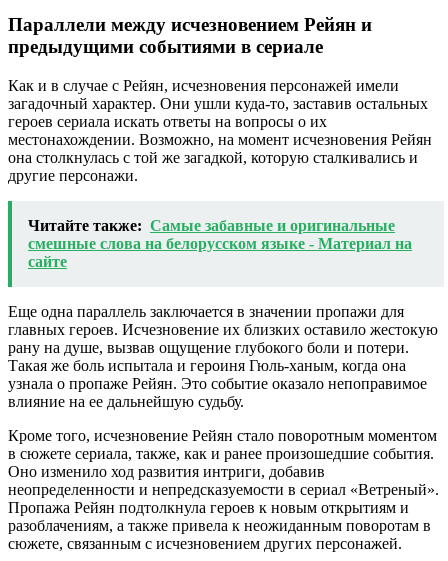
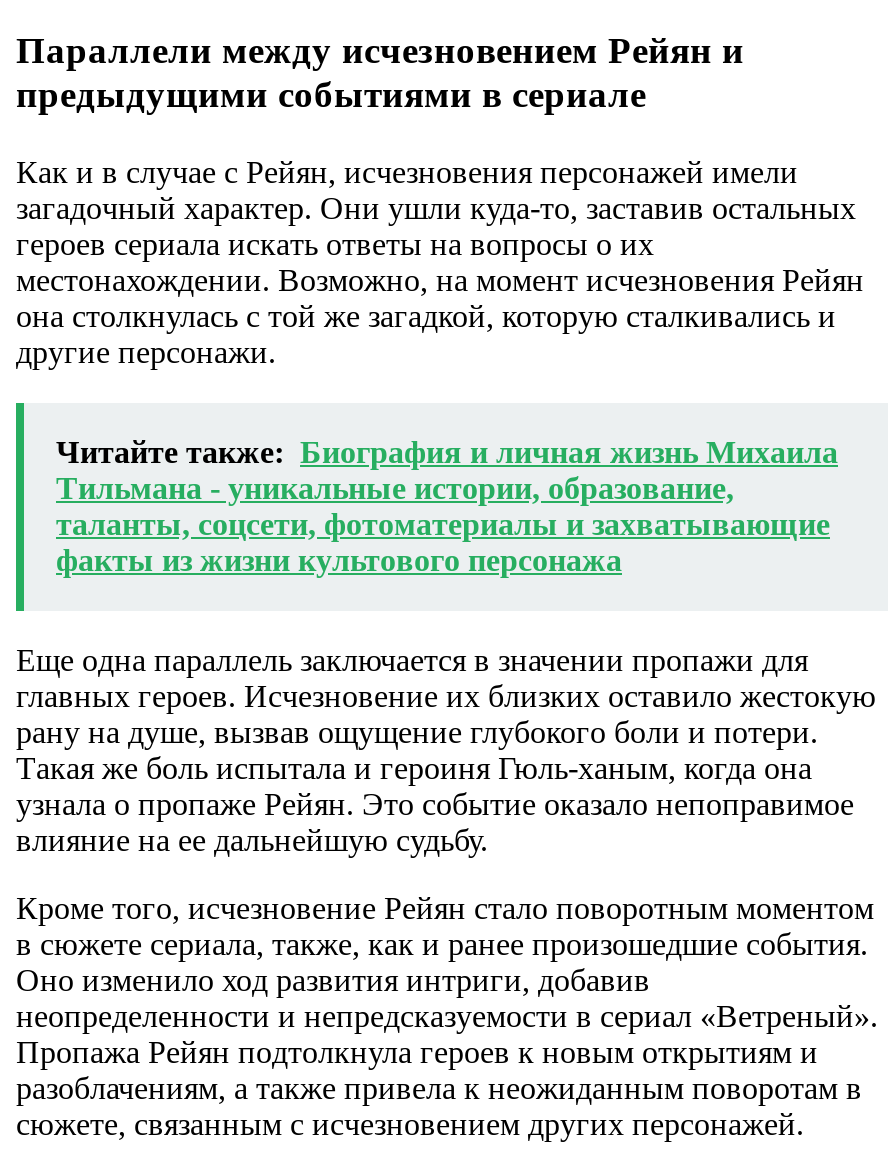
[28,216,412,269] Читайте также: Самые забавные и оригинальные | смешные слова на белорусском языке - Материал на | сайте -> [56,434,838,576] Читайте также: Биография и личная жизнь Михаила | Тильмана - уникальные истории, образование, | таланты, соцсети, фотоматериалы и захватывающие | факты из жизни культового персонажа

